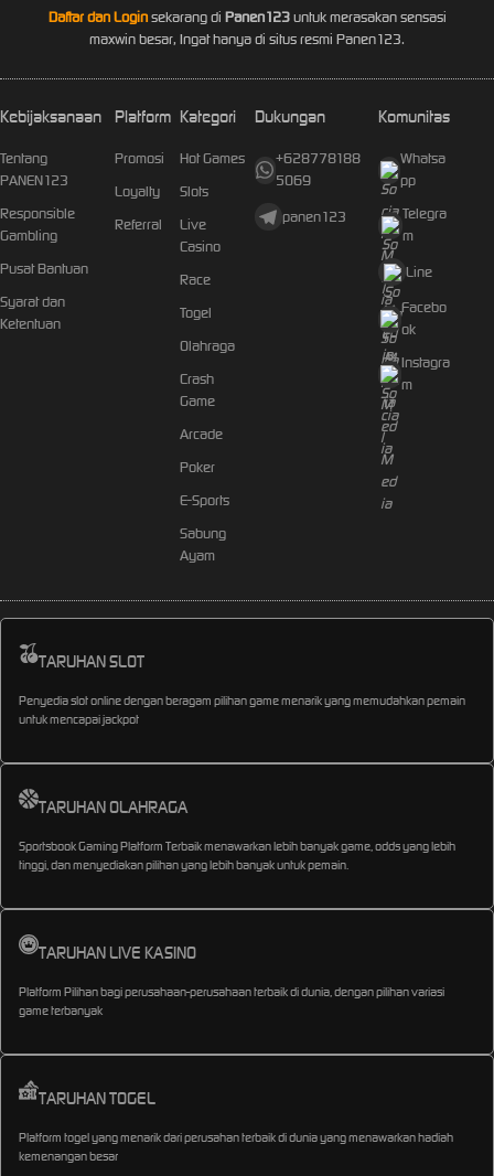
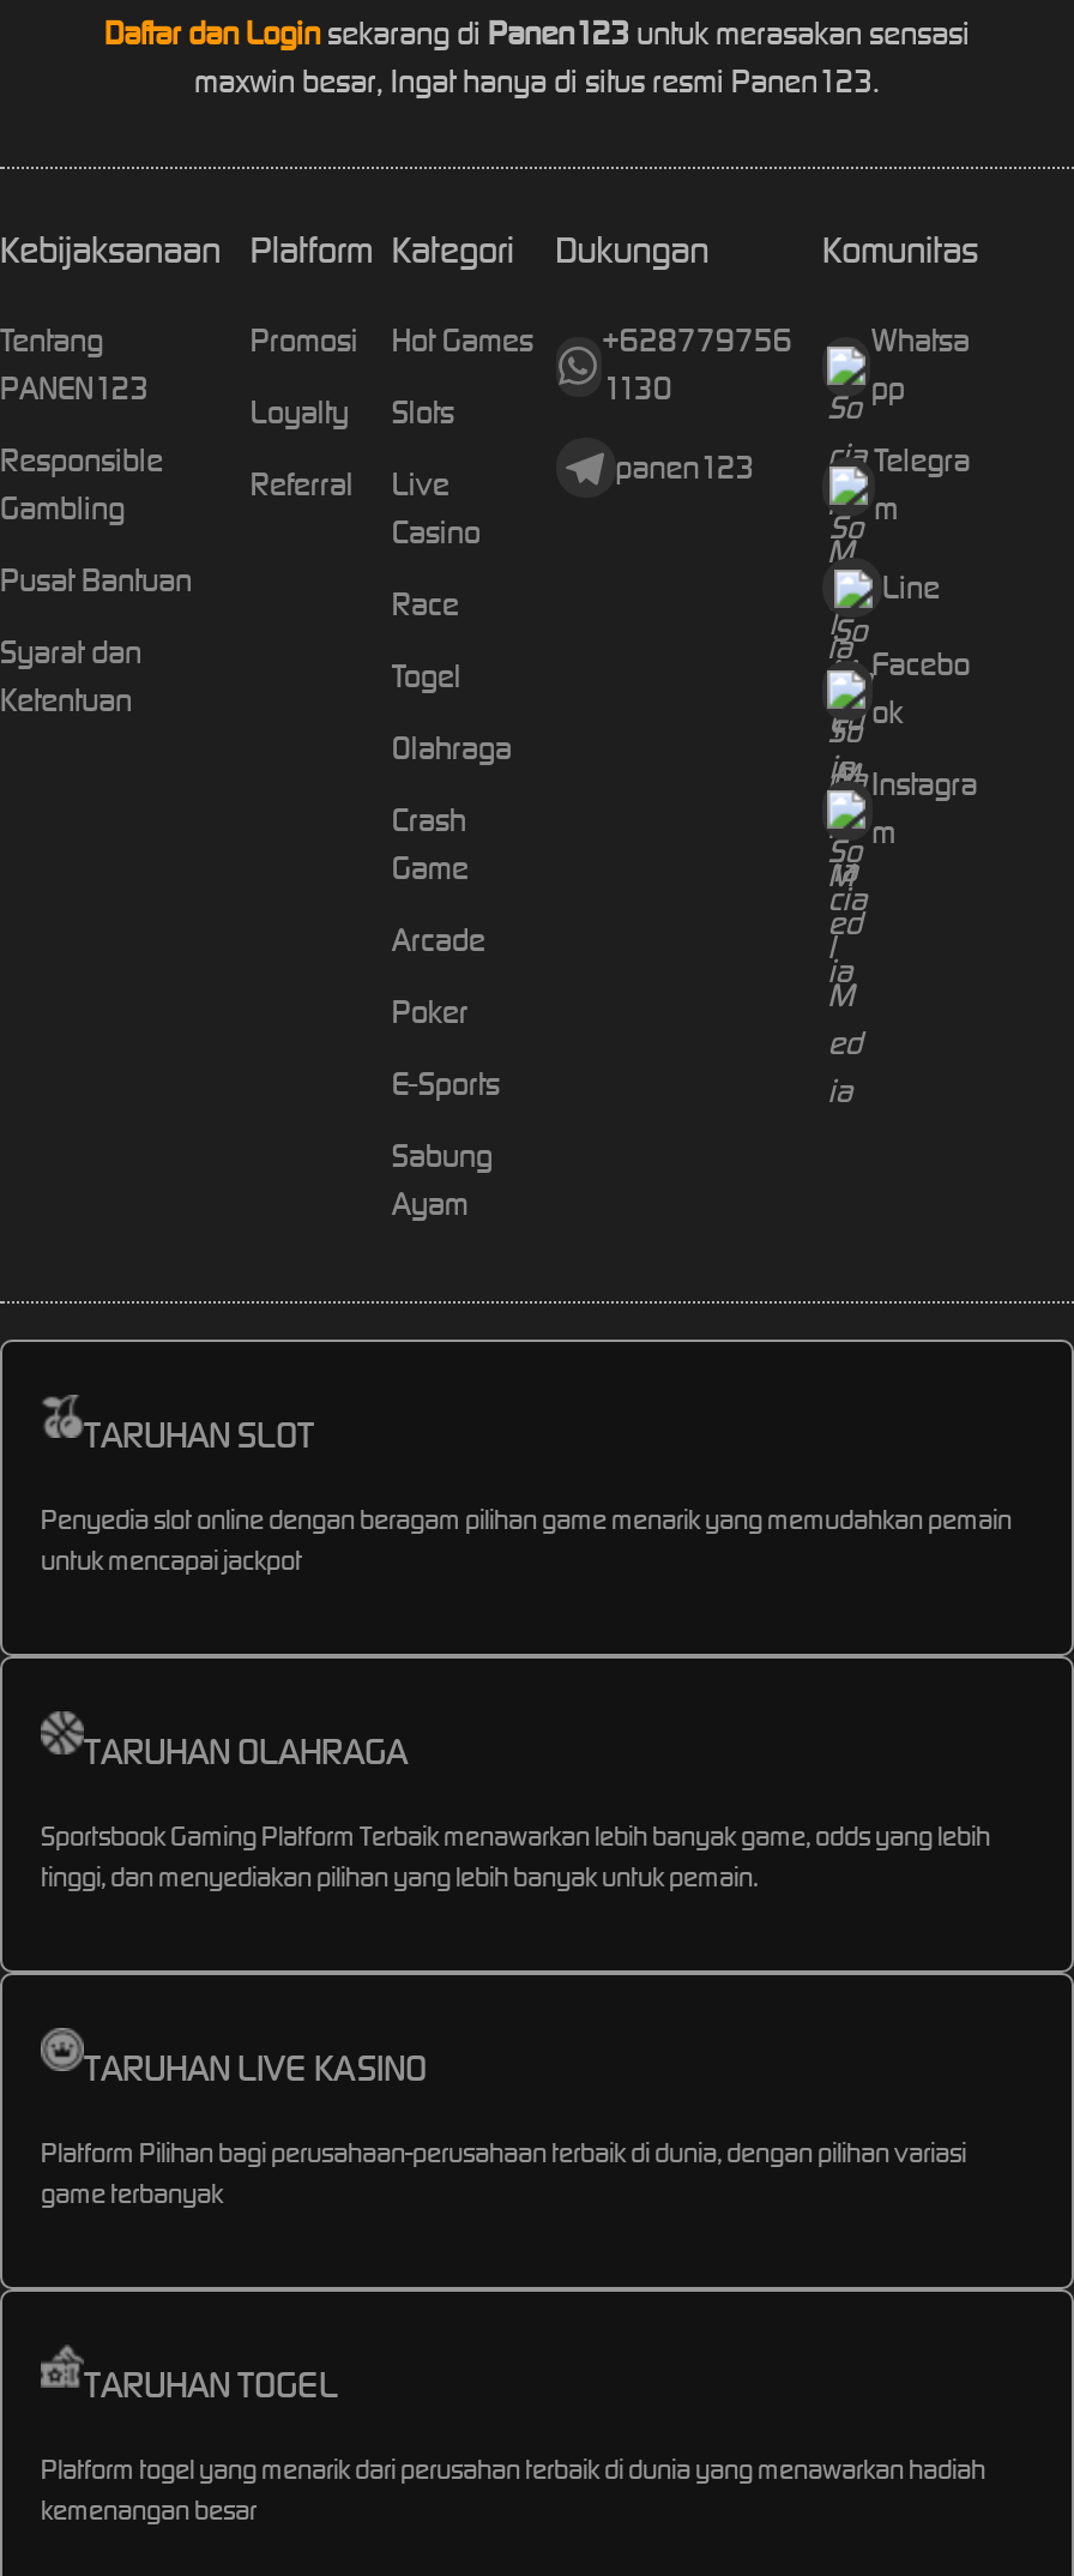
[276,149,361,168] +628778188 -> [602,321,792,362] +628779756
[276,171,311,190] 5069 -> [602,369,672,410] 1130

